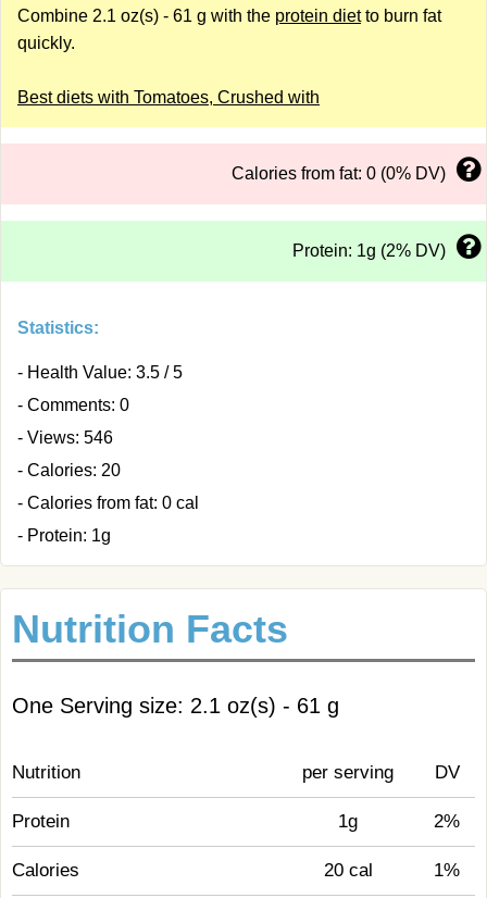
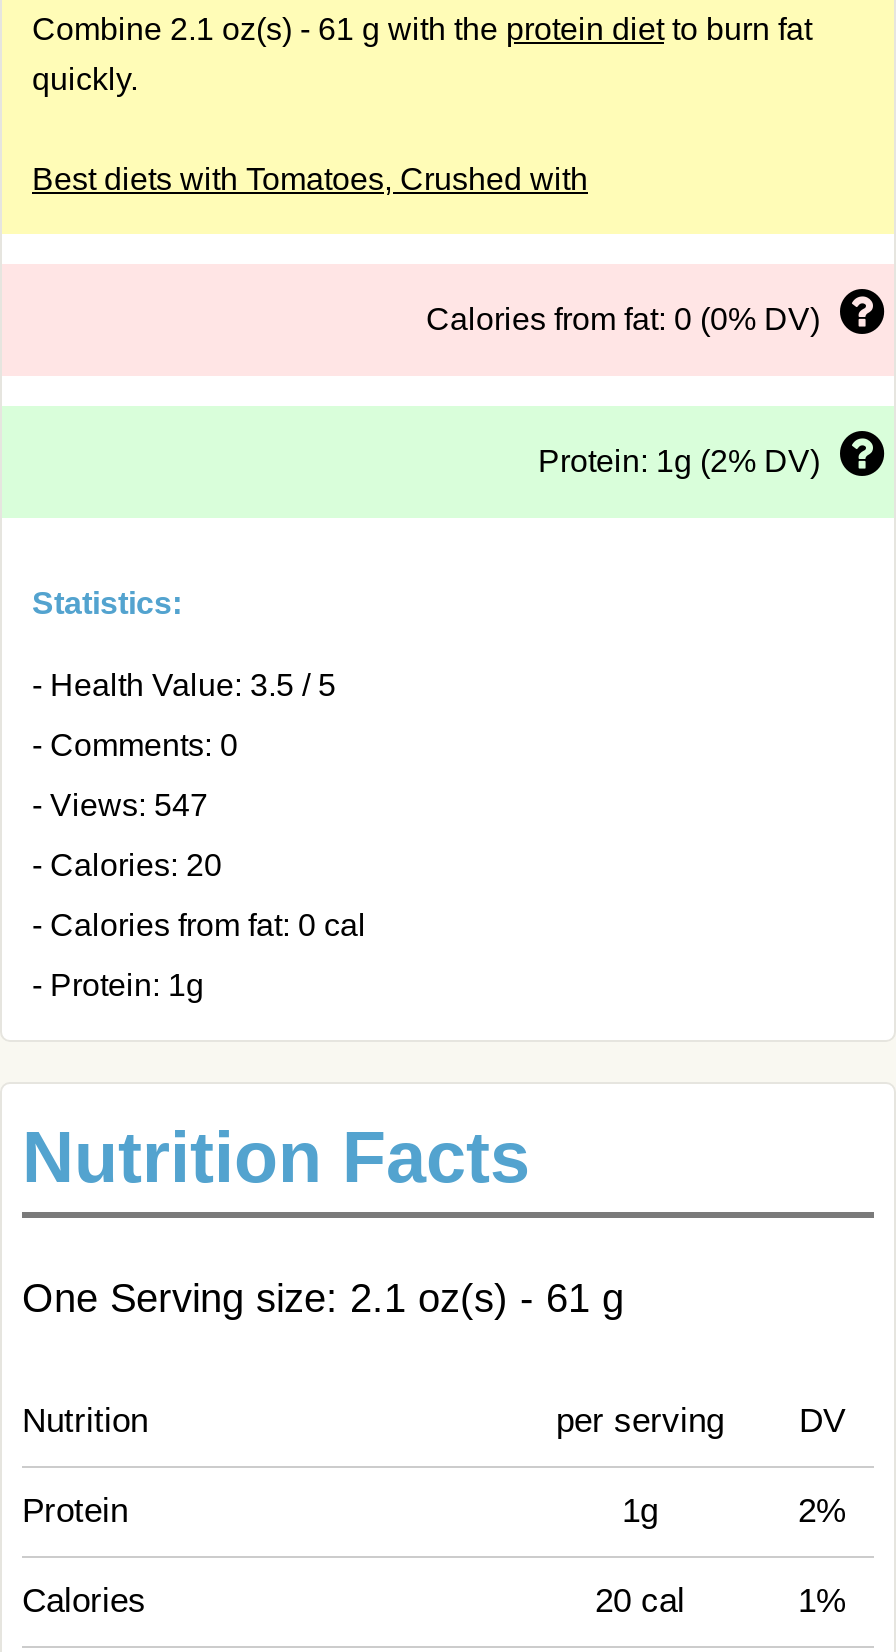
[17,428,113,447] - Views: 546 -> [32,788,208,822] - Views: 547

